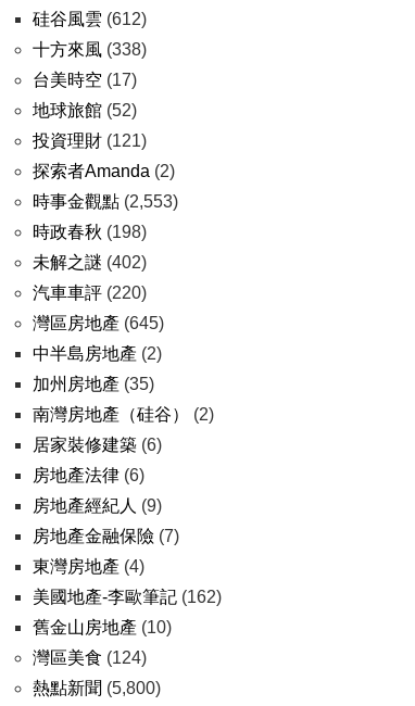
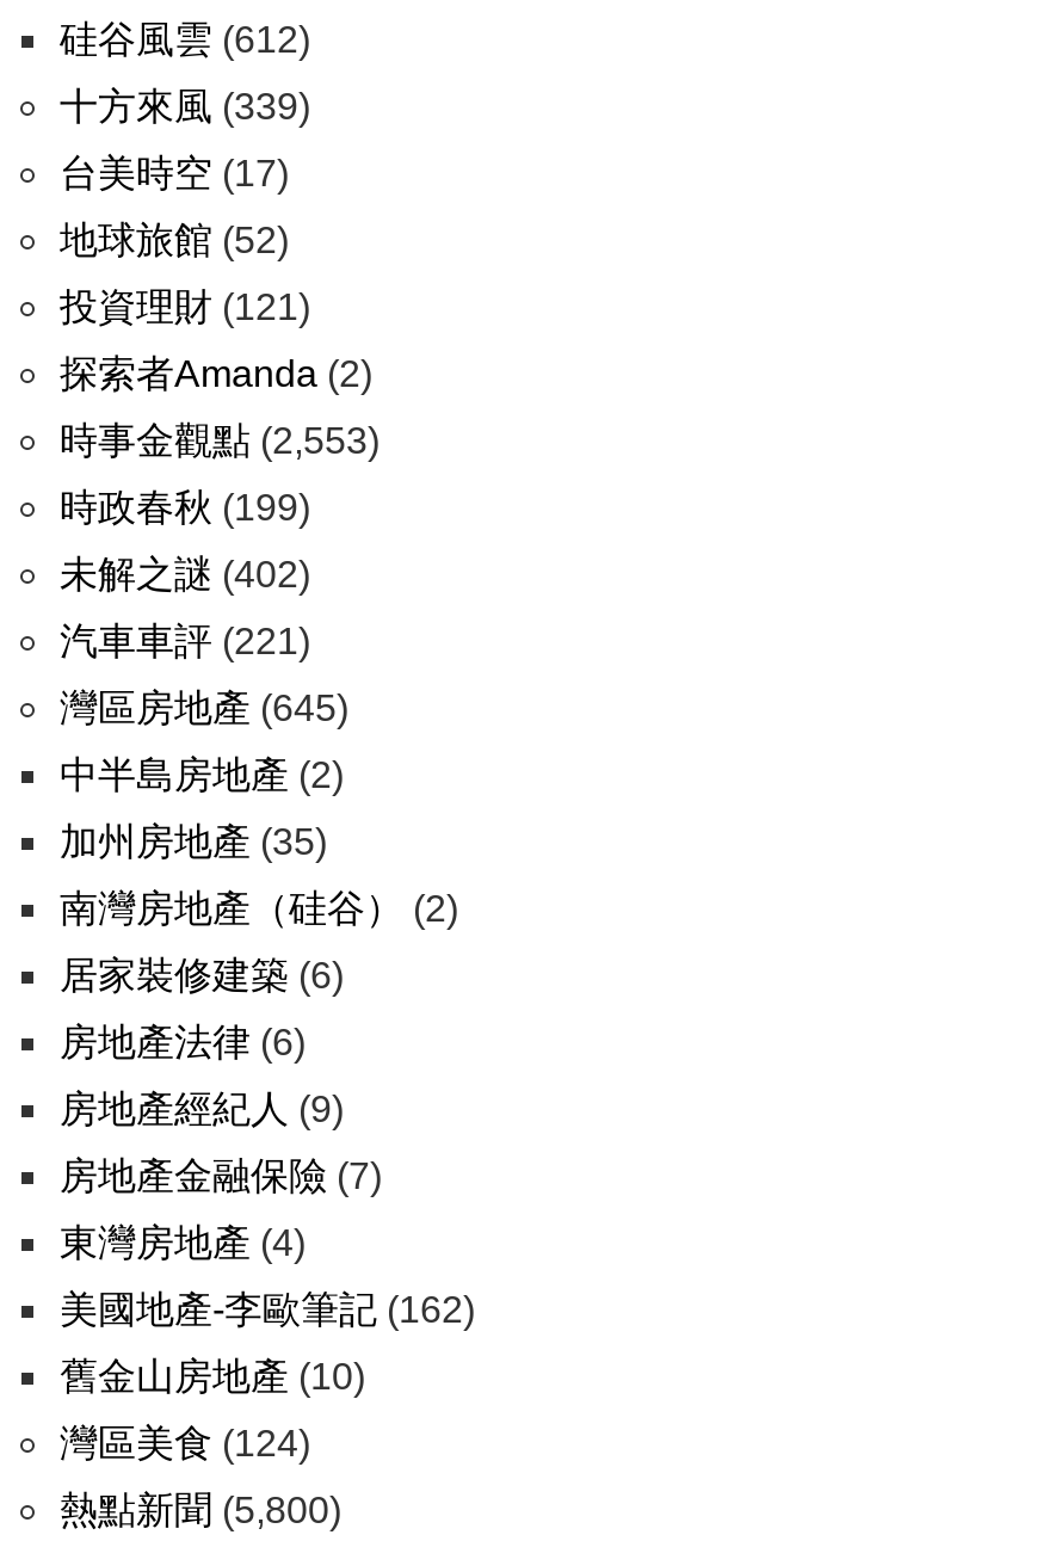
[33,40,147,59] 十方來風(338) -> [60,86,310,127] 十方來風(339)
[33,223,147,241] 時政春秋(198) -> [60,487,310,528] 時政春秋(199)
[33,283,147,302] 汽車車評(220) -> [60,621,310,661] 汽車車評(221)

